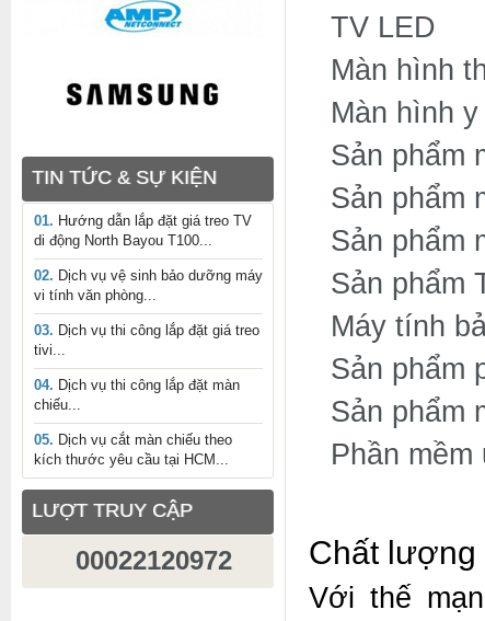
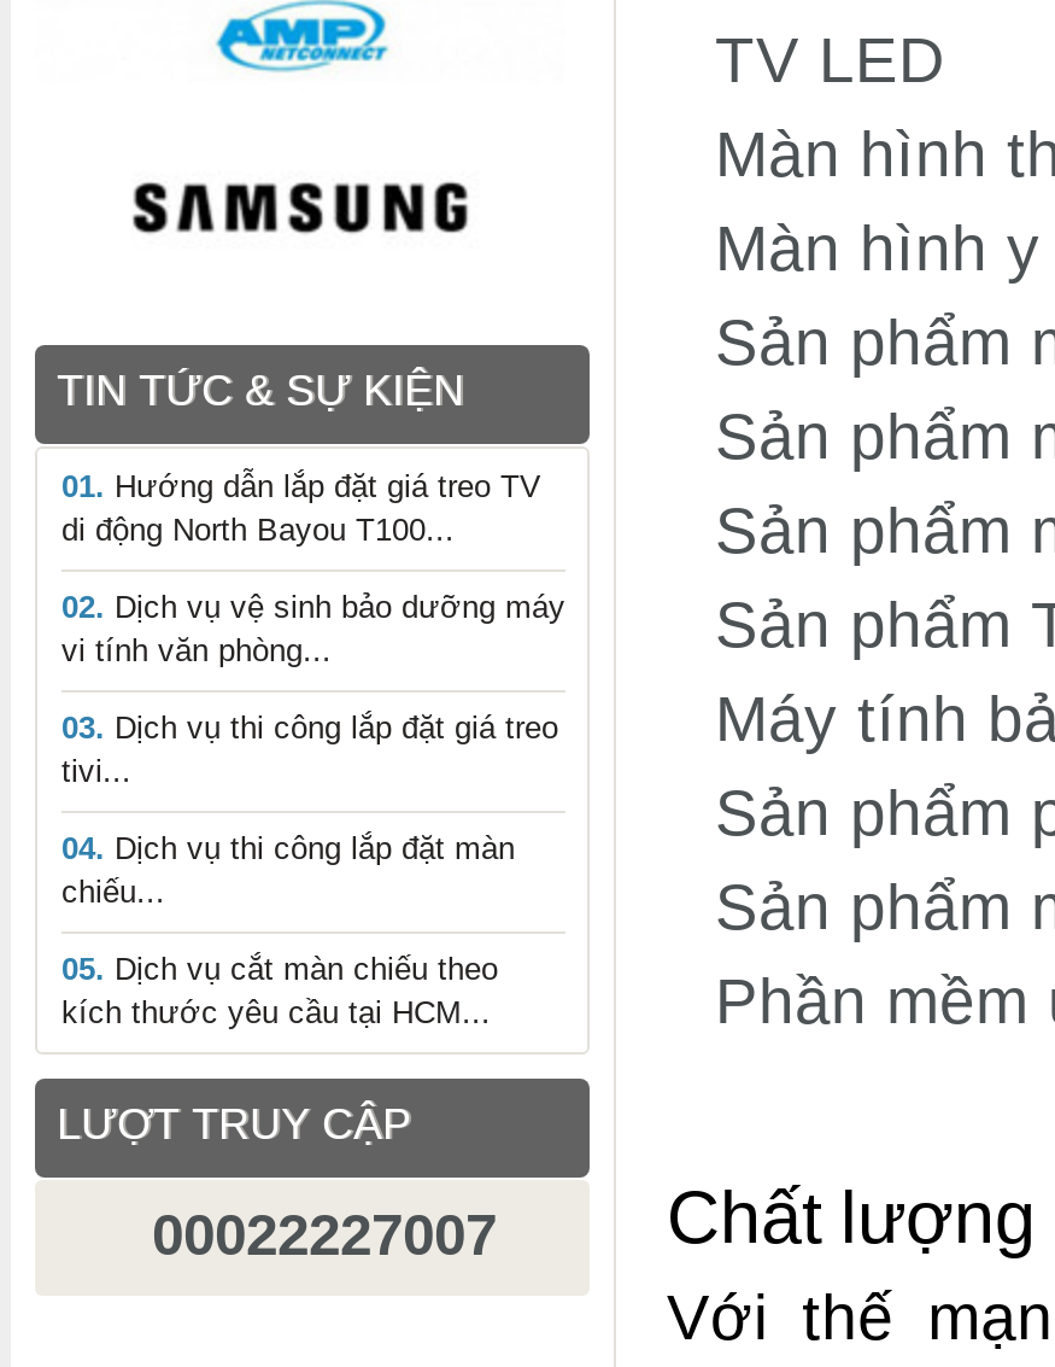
[75,546,232,575] 00022120972 -> [152,1202,497,1268] 00022227007

